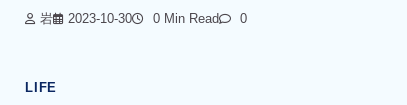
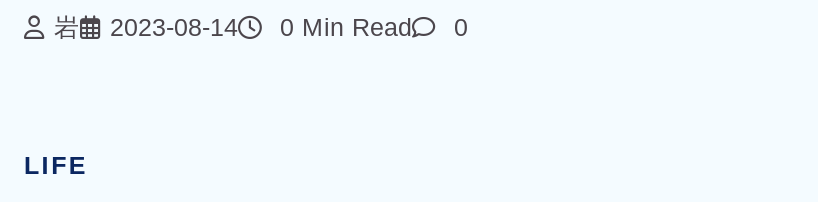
[40,12,247,26] 岩 2023-10-30 0 Min Read 0 -> [54,14,468,42] 岩 2023-08-14 0 Min Read 0

